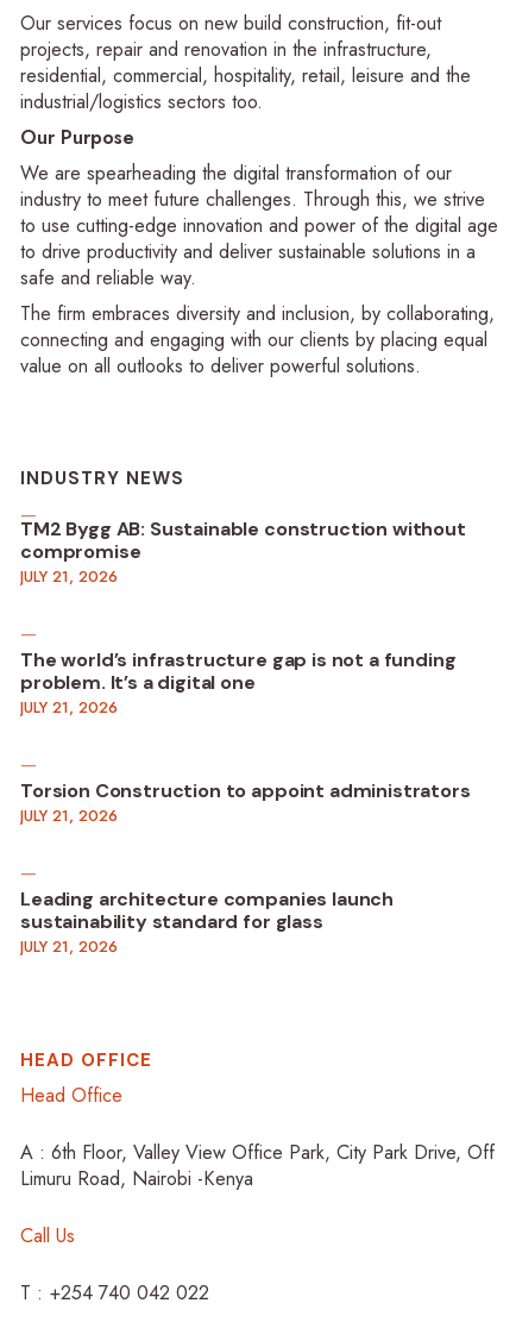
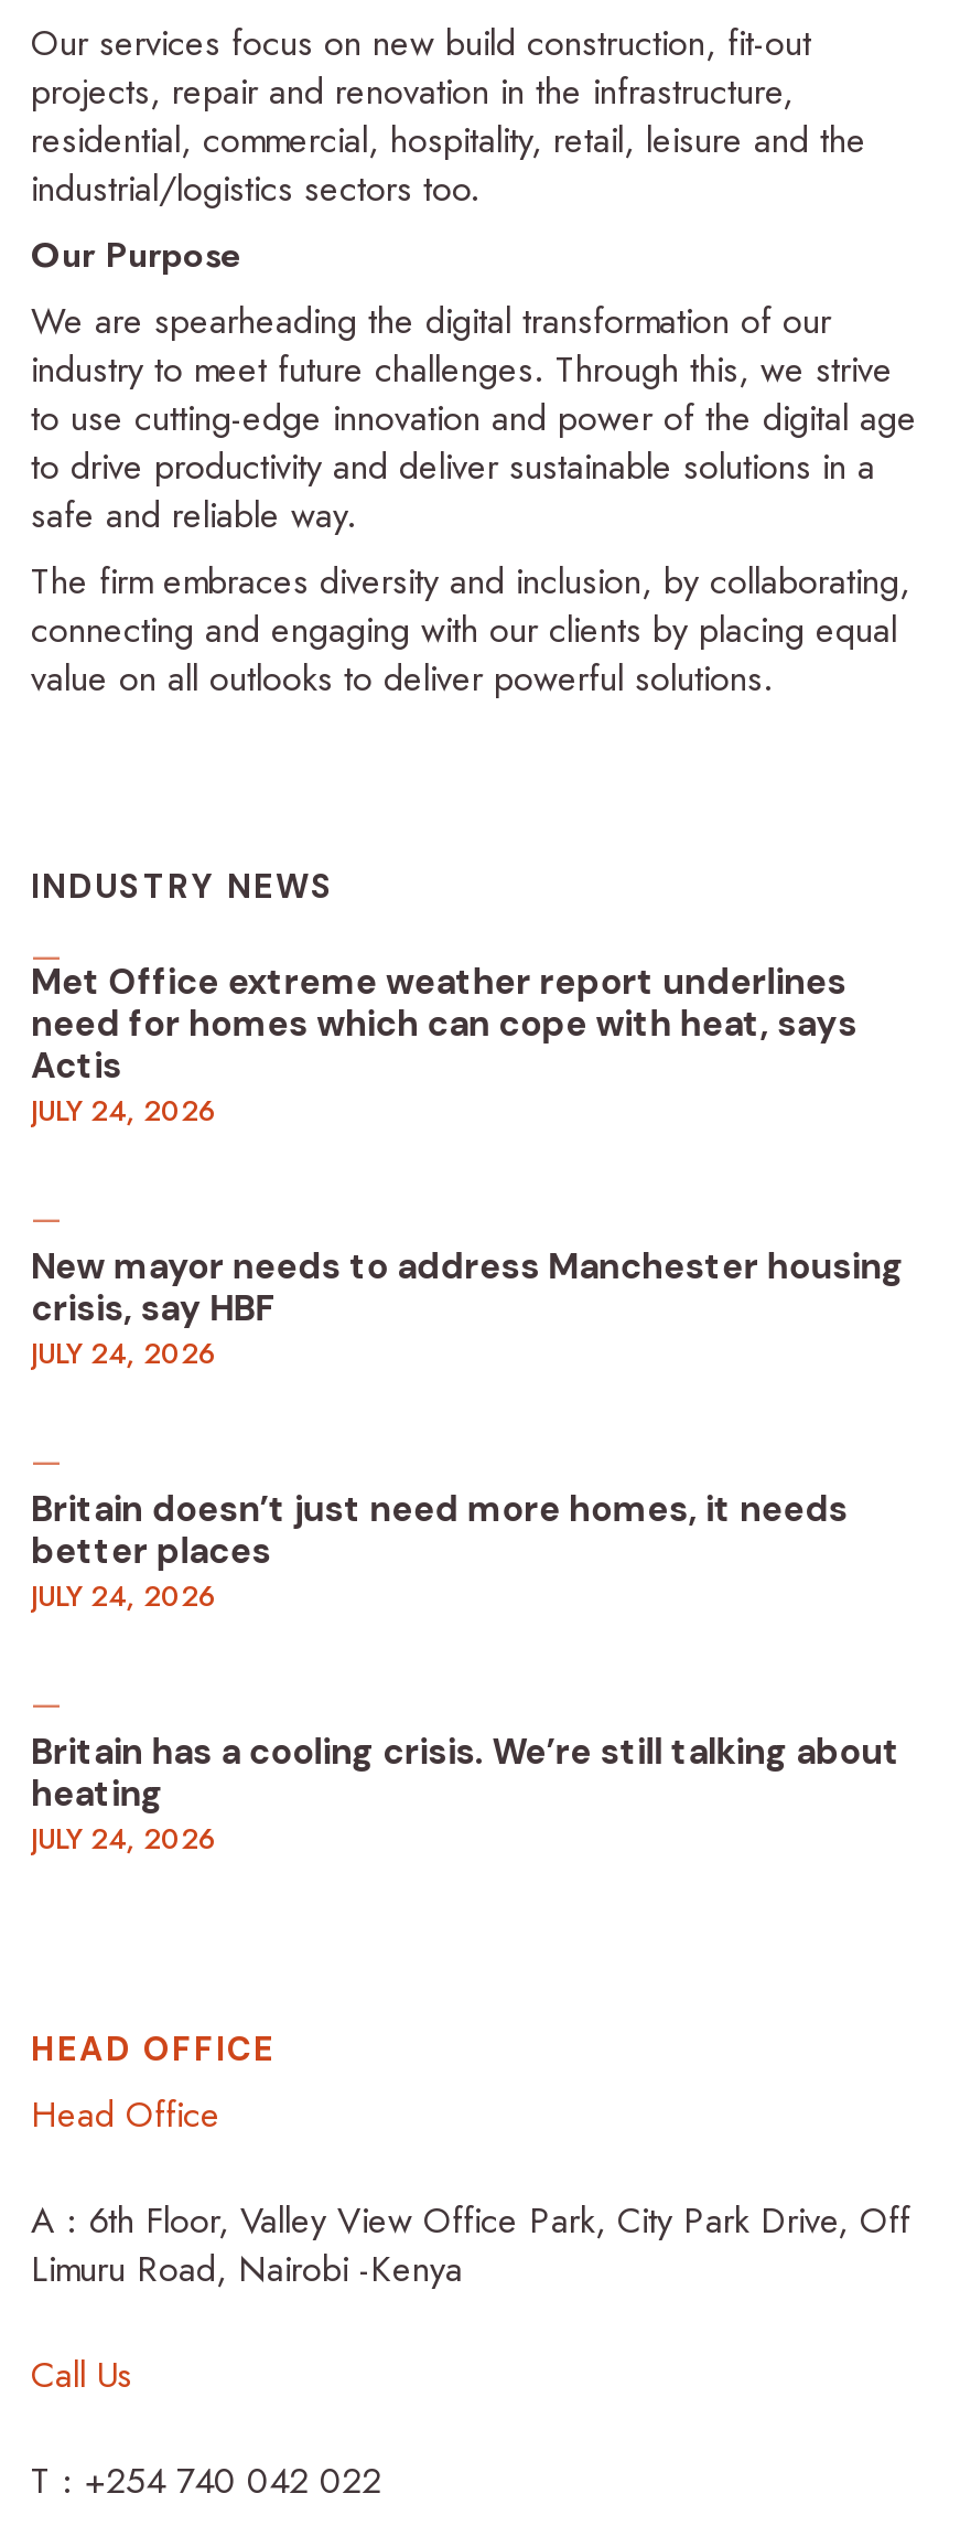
[20,517,466,588] TM2 Bygg AB: Sustainable construction without | compromise | JULY 21, 2026 -> [31,959,857,1132] Met Office extreme weather report underlines | need for homes which can cope with heat, says | Actis | JULY 24, 2026
[20,648,456,719] The world’s infrastructure gap is not a funding | problem. It’s a digital one | JULY 21, 2026 -> [31,1244,903,1374] New mayor needs to address Manchester housing | crisis, say HBF | JULY 24, 2026
[20,779,470,827] Torsion Construction to appoint administrators | JULY 21, 2026 -> [31,1487,848,1617] Britain doesn’t just need more homes, it needs | better places | JULY 24, 2026
[20,888,394,958] Leading architecture companies launch | sustainability standard for glass | JULY 21, 2026 -> [31,1729,900,1860] Britain has a cooling crisis. We’re still talking about | heating | JULY 24, 2026

